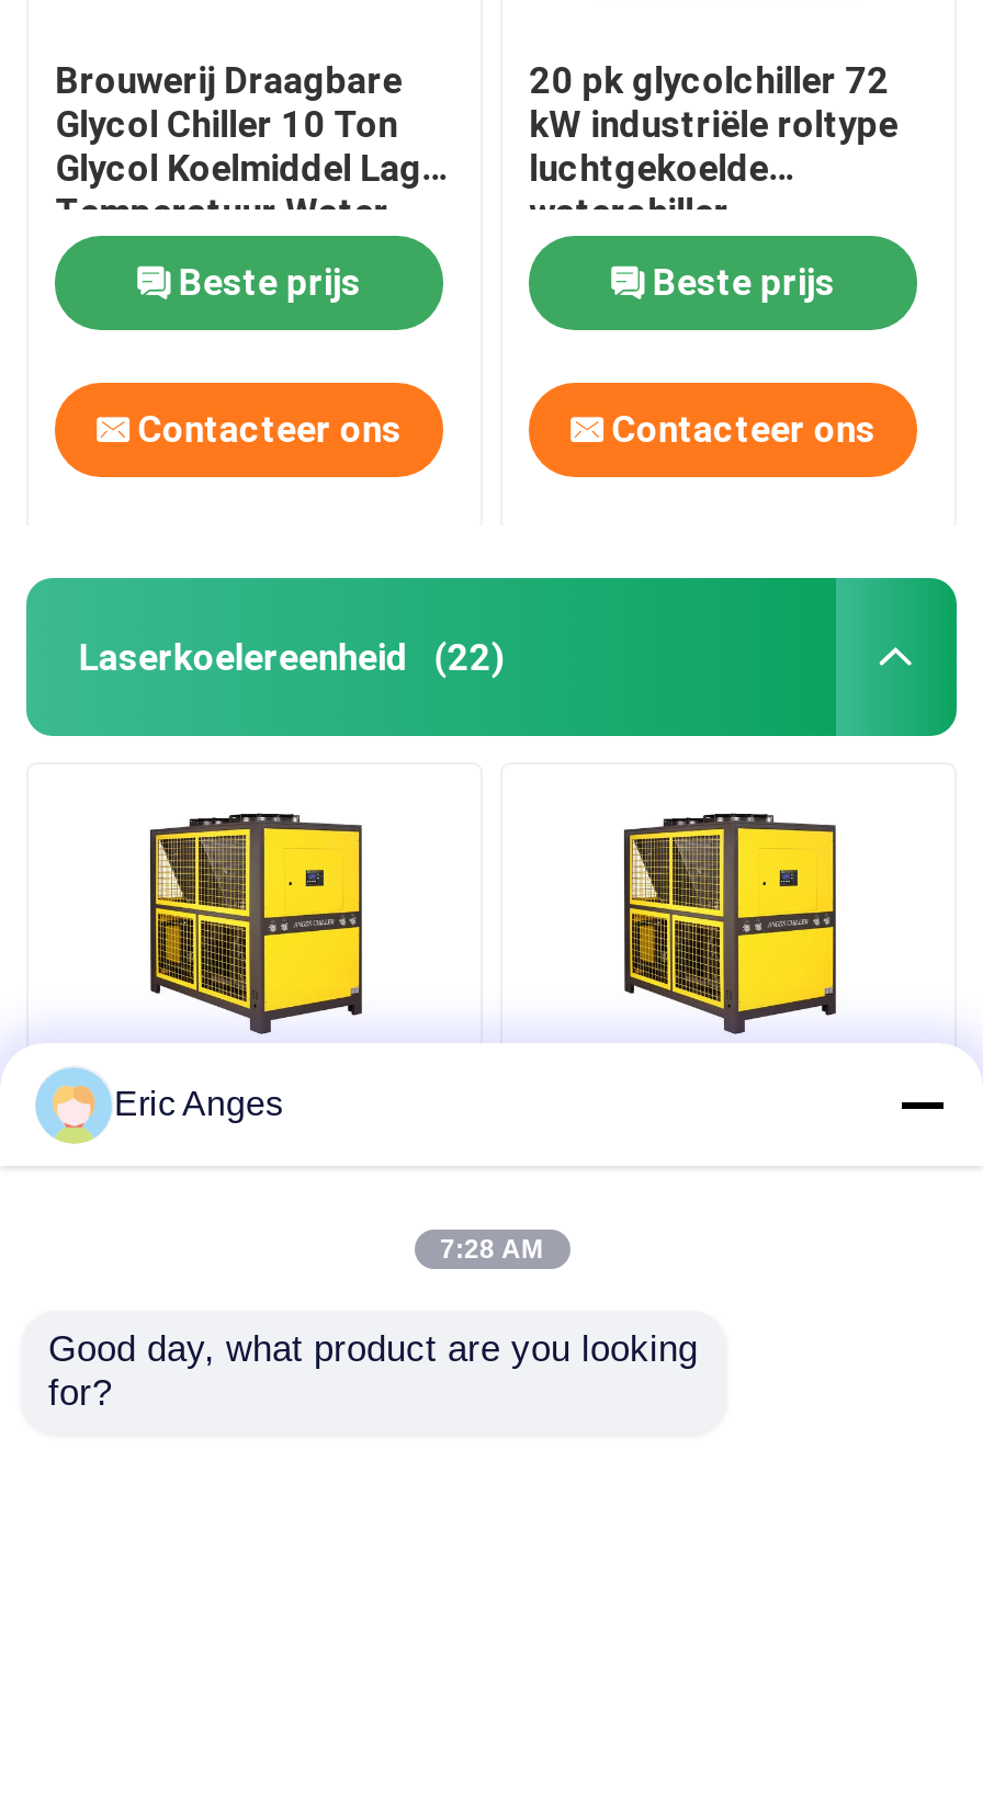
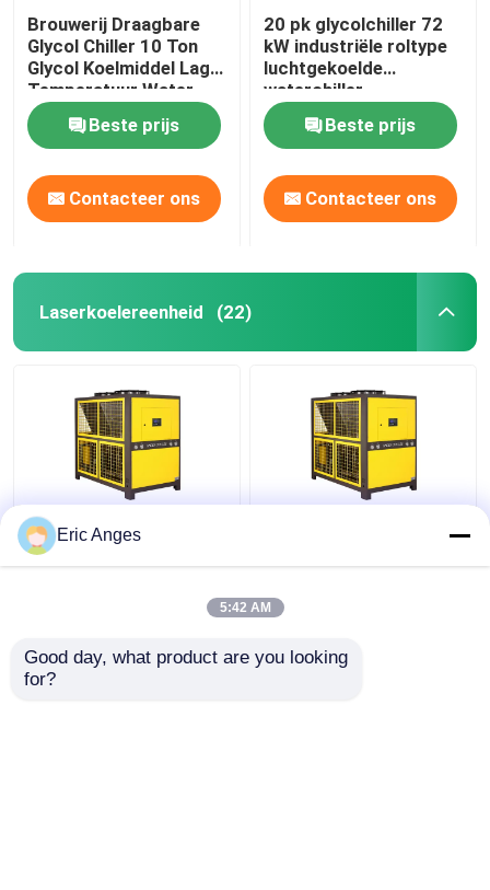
[440,1234,543,1265] 7:28 AM -> [219,600,271,615] 5:42 AM

